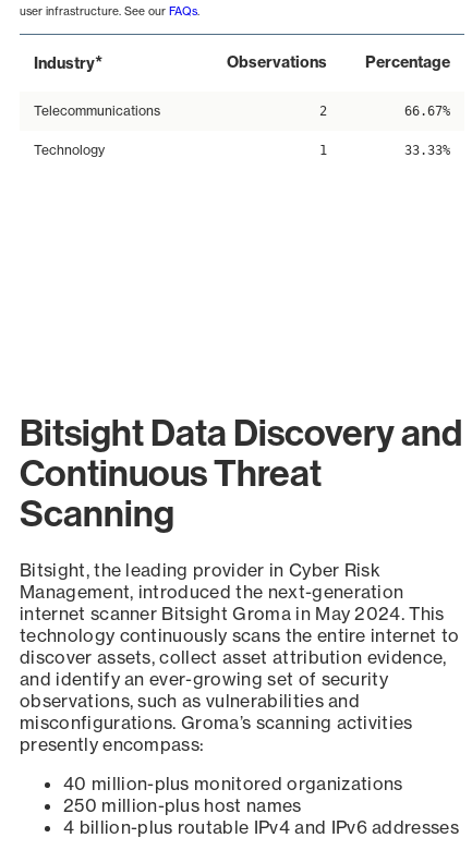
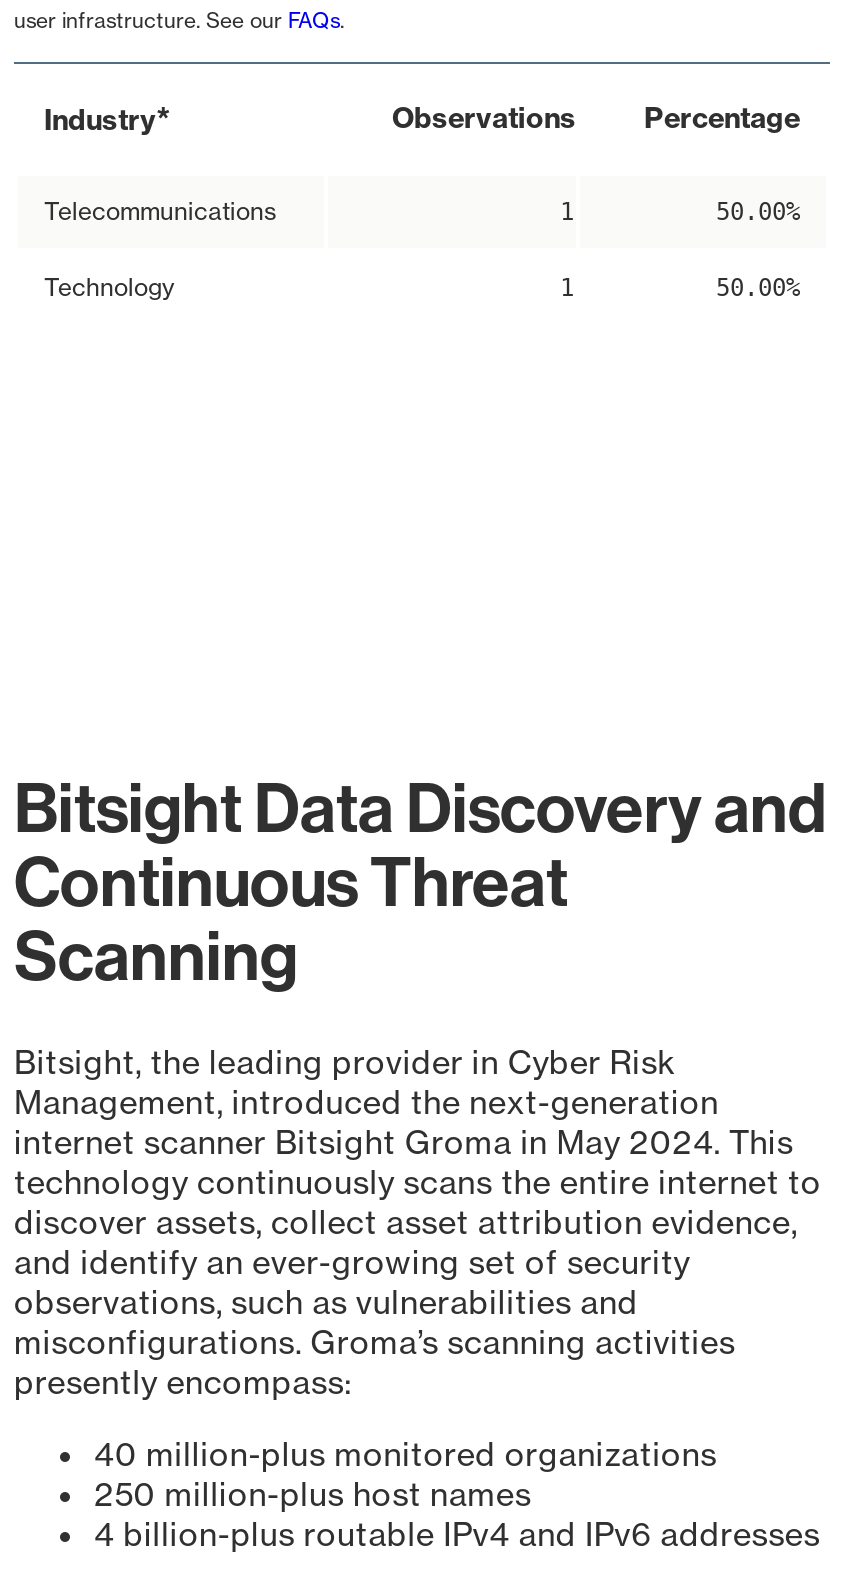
[319,104,327,119] 2 -> [560,198,574,226] 1
[404,104,450,119] 66.67% -> [716,198,800,226] 50.00%
[404,143,450,158] 33.33% -> [716,274,800,302] 50.00%

